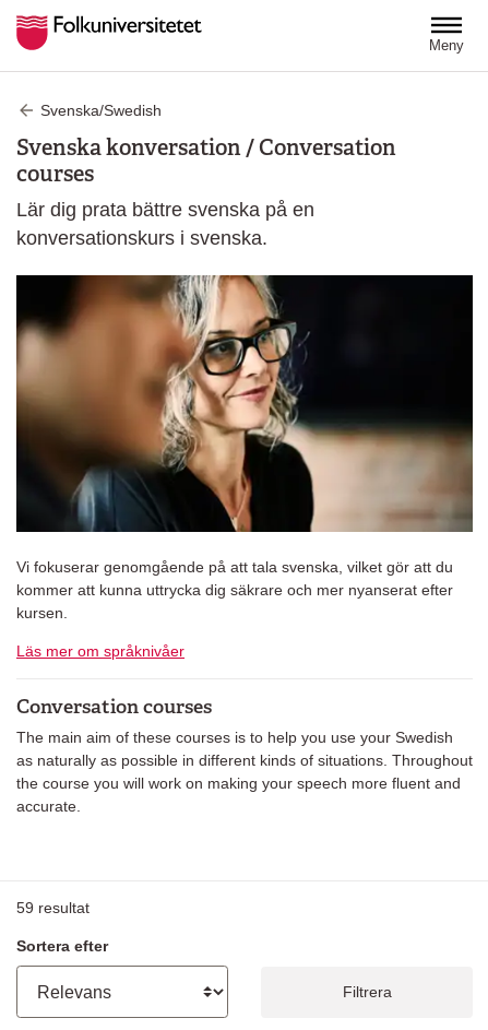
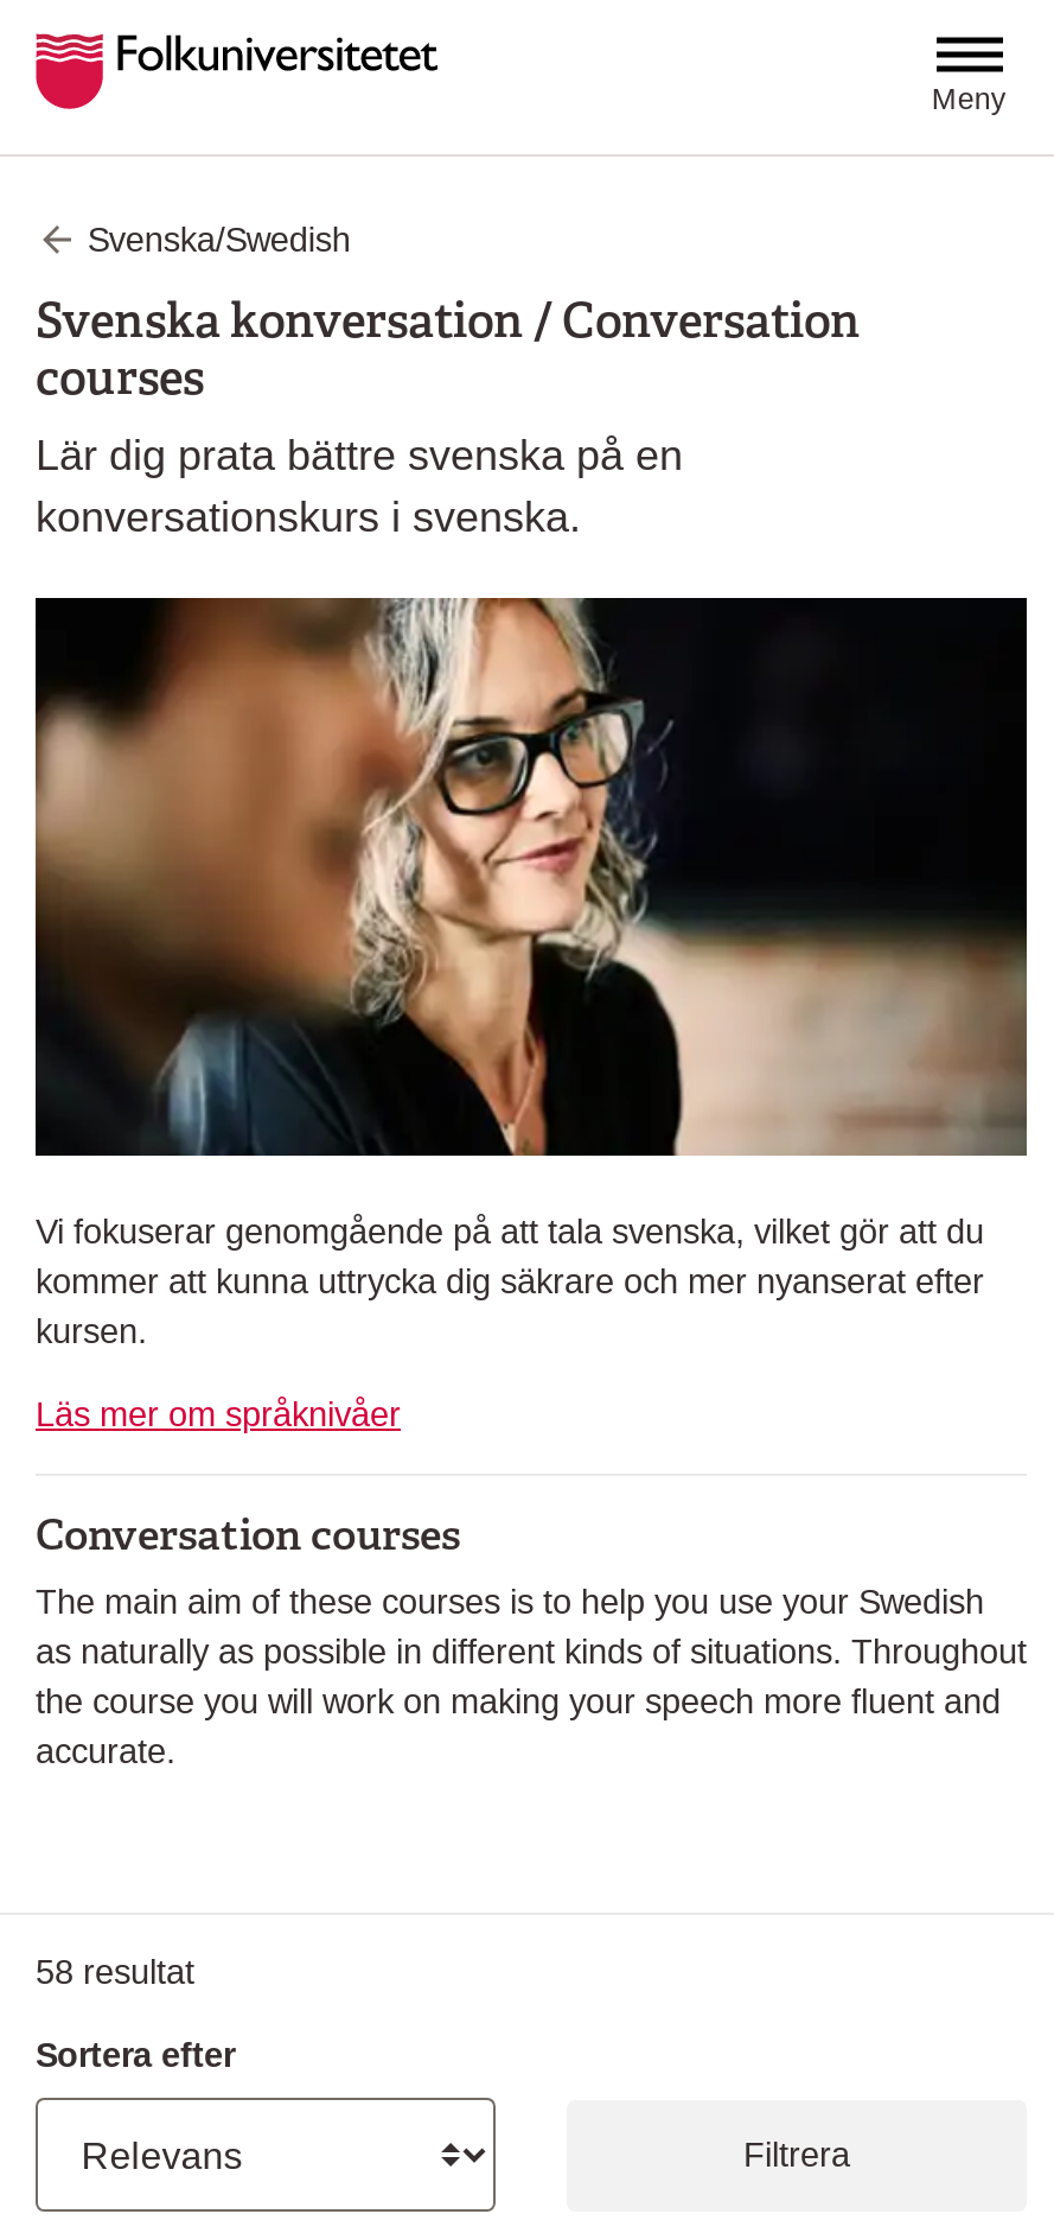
[16,899,90,916] 59 resultat -> [36,1953,194,1991] 58 resultat

